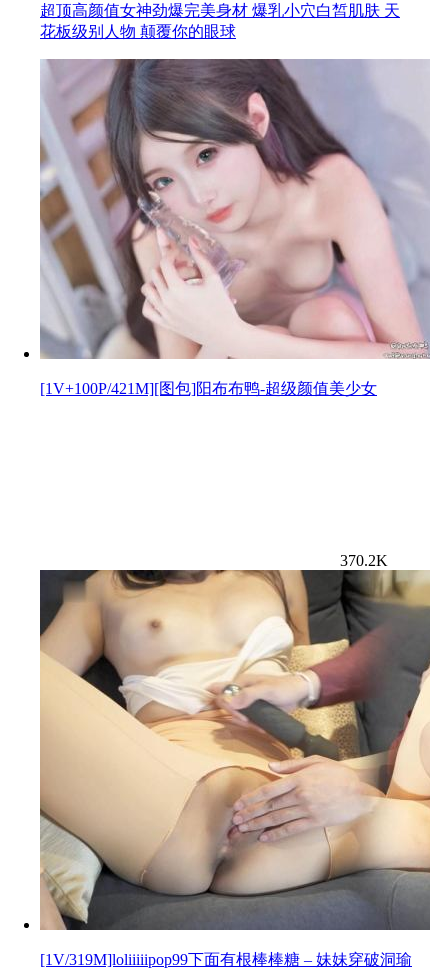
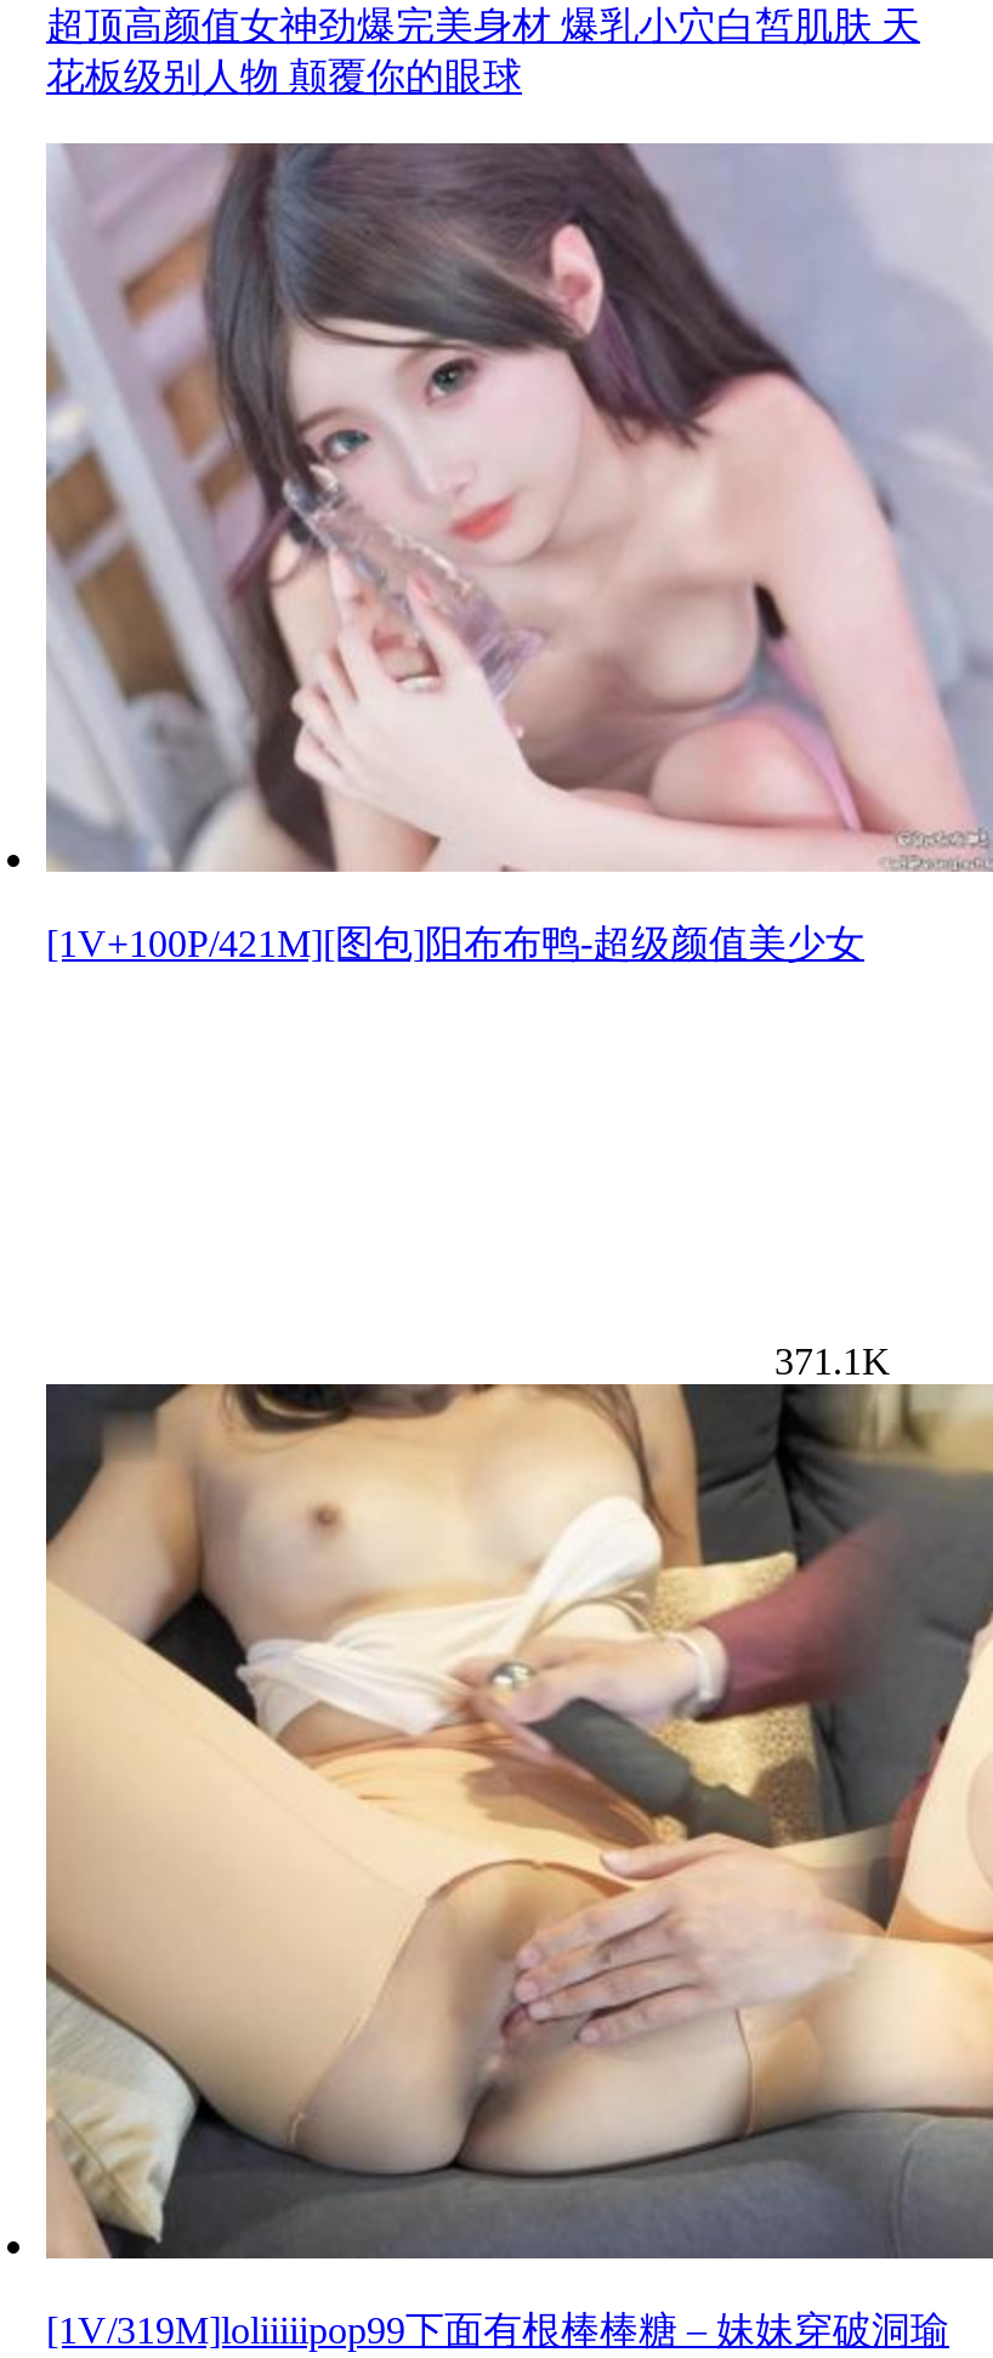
[340,552,388,569] 370.2K -> [774,1341,891,1383] 371.1K

